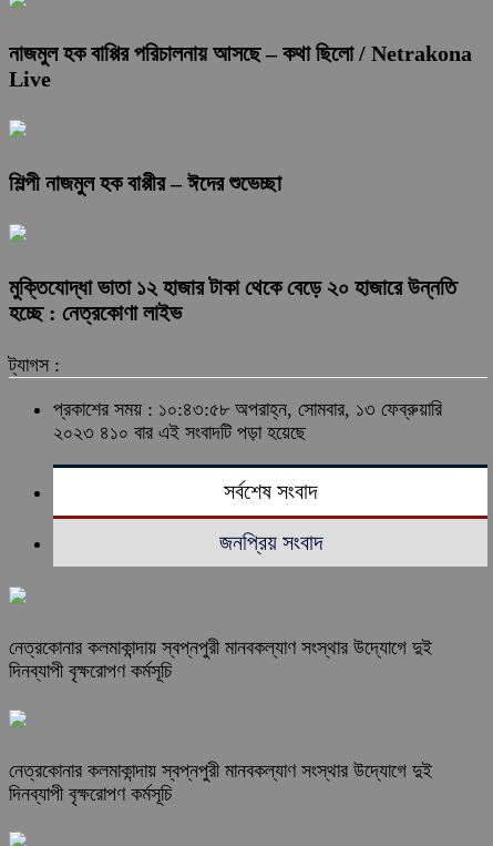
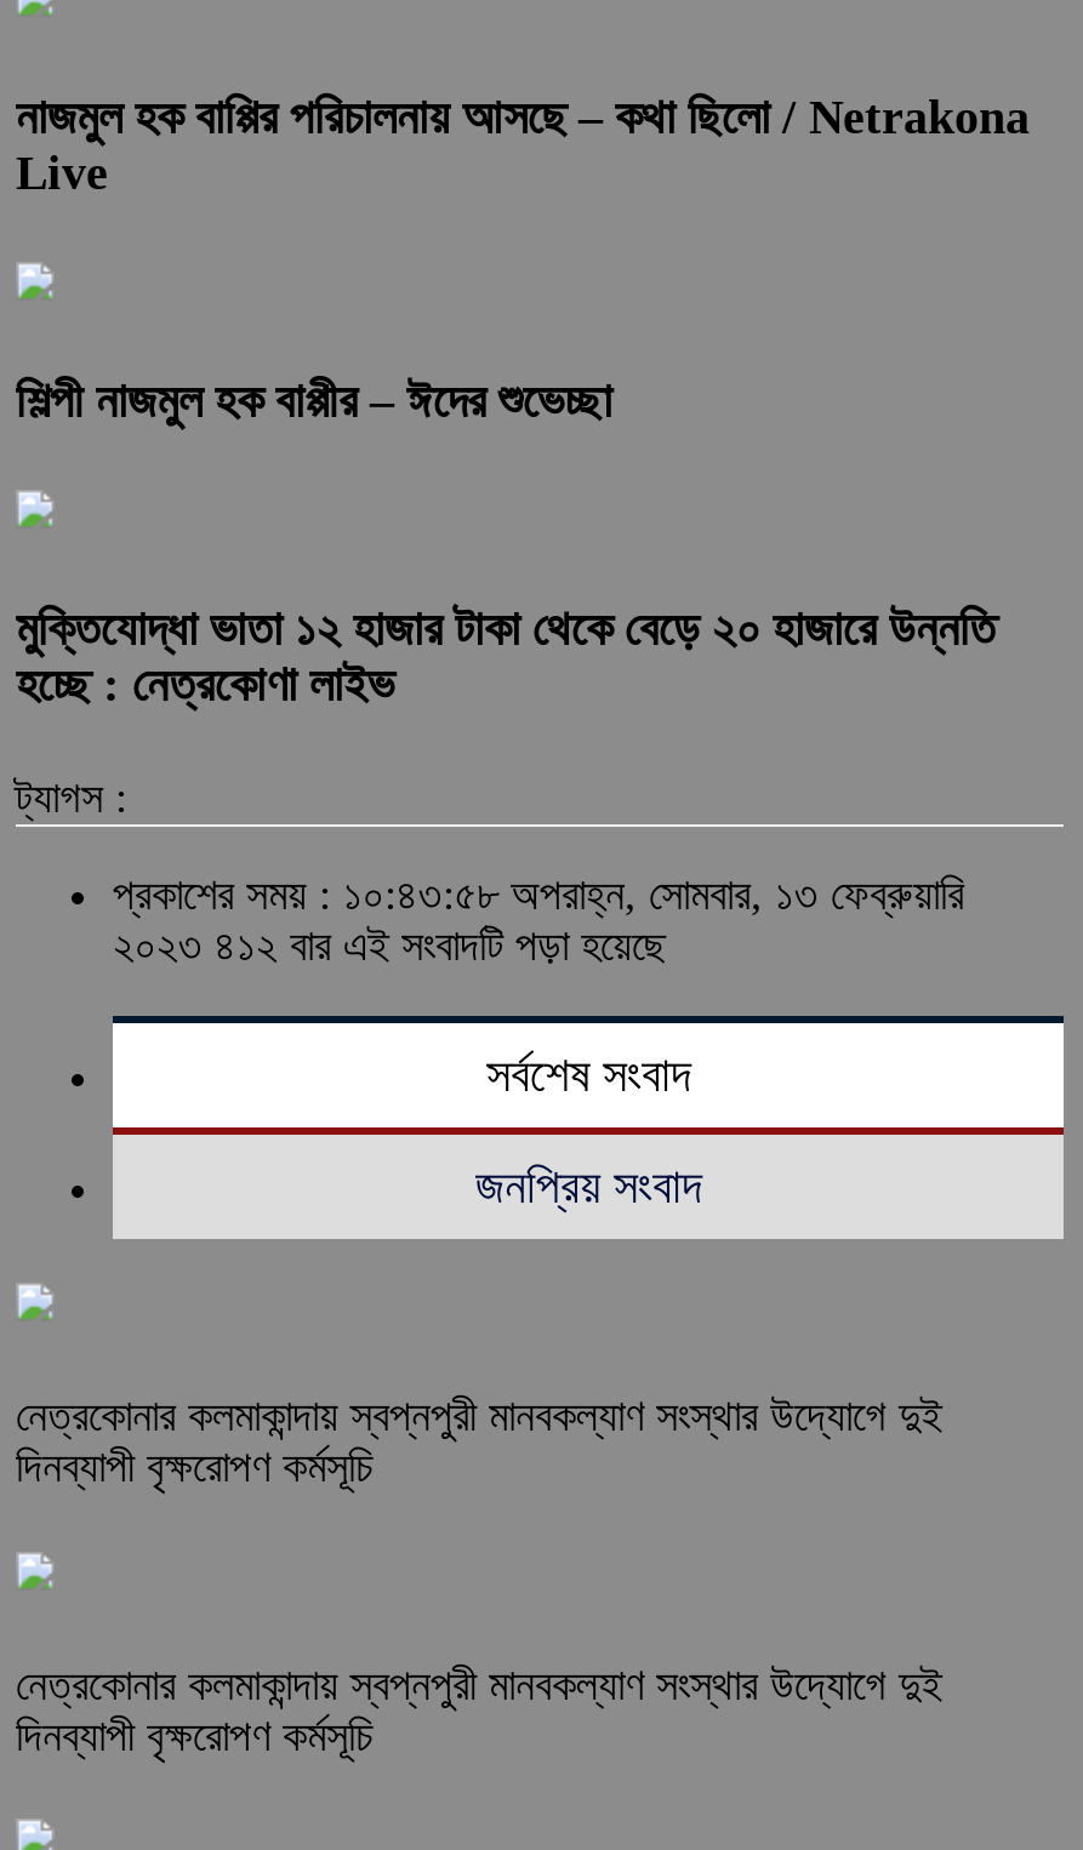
[53,421,306,443] ২০২৩ ৪১০ বার এই সংবাদটি পড়া হয়েছে -> [113,921,666,969] ২০২৩ ৪১২ বার এই সংবাদটি পড়া হয়েছে

